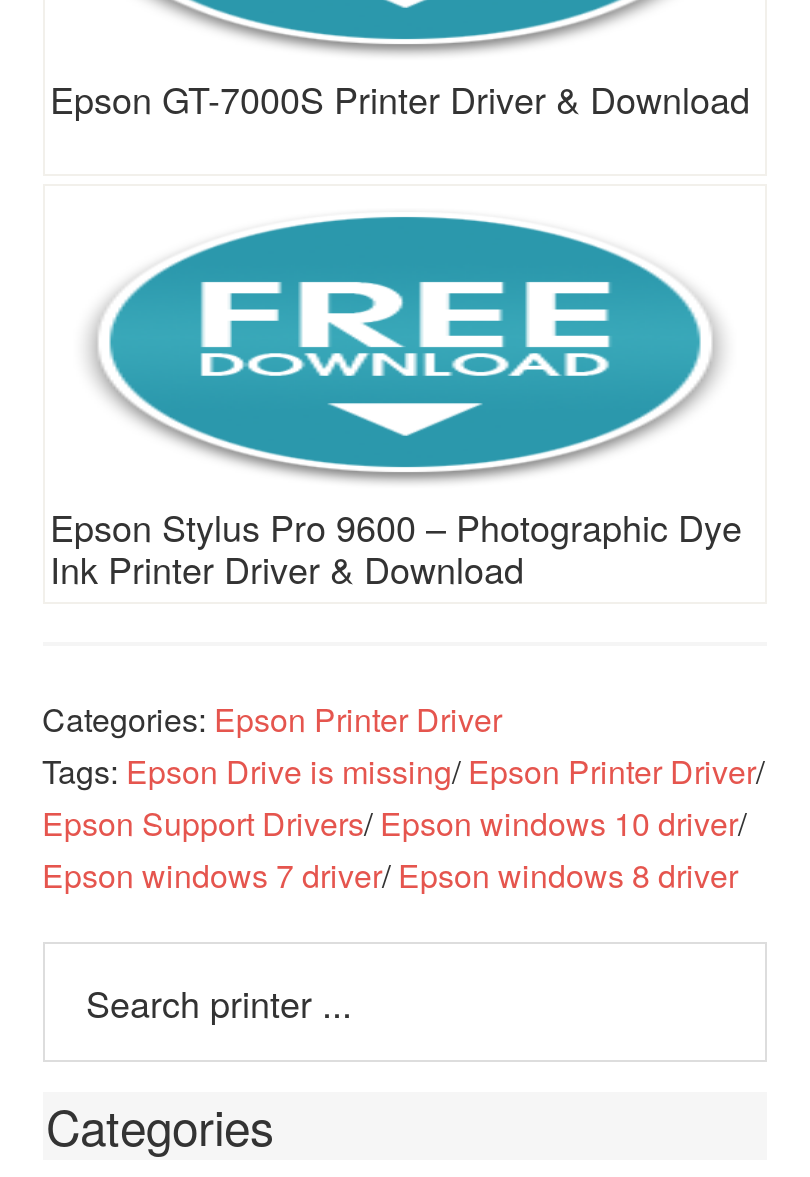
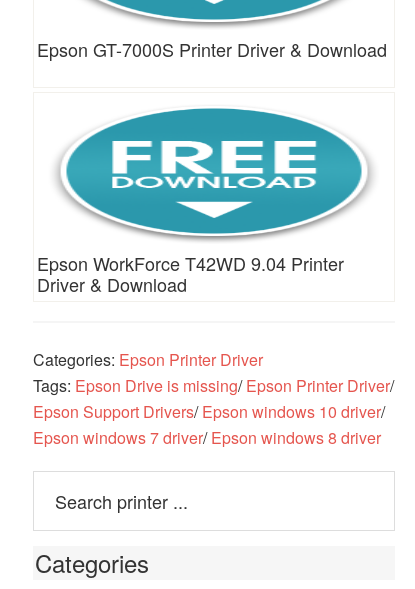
[50,499,742,593] Epson Stylus Pro 9600 – Photographic Dye | Ink Printer Driver & Download -> [36,250,343,297] Epson WorkForce T42WD 9.04 Printer | Driver & Download

